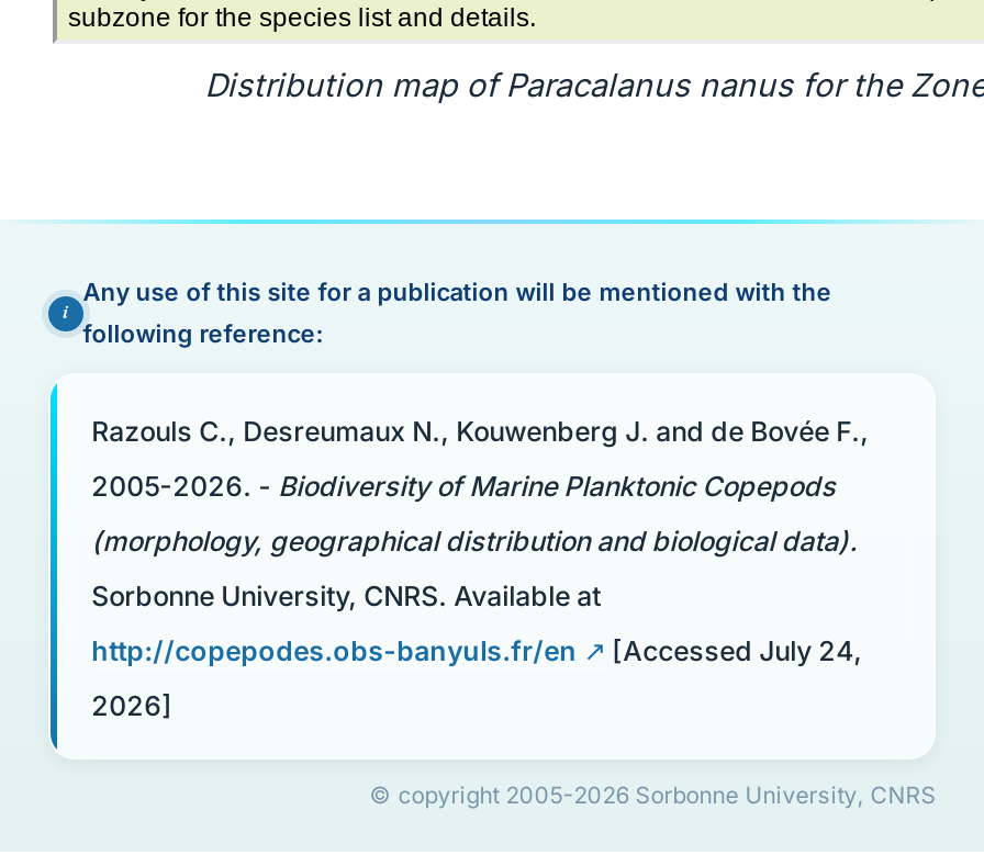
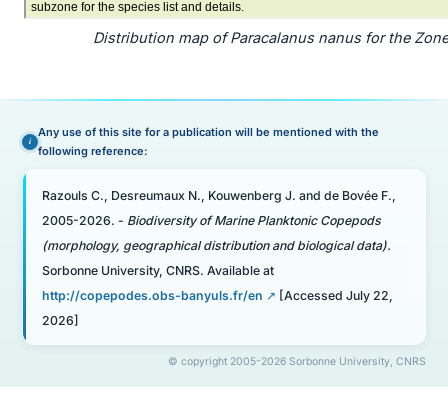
[605,634,862,667] [Accessed July 24, -> [276,288,393,303] [Accessed July 22,

